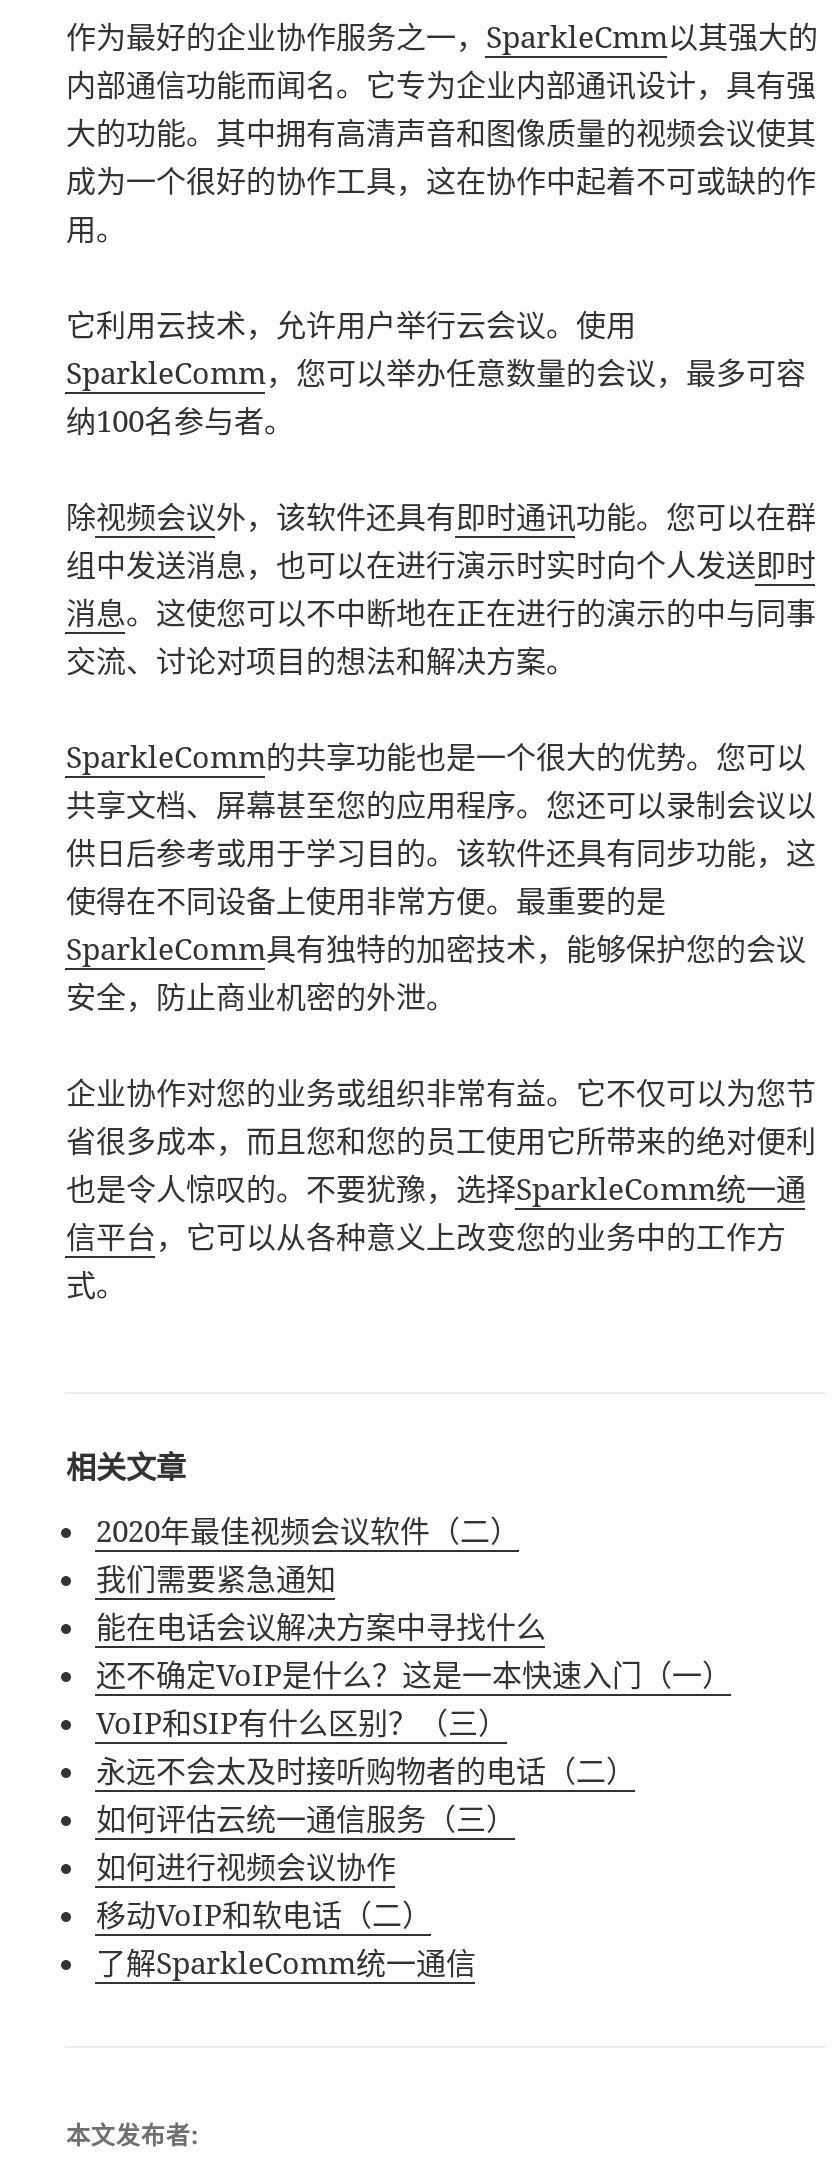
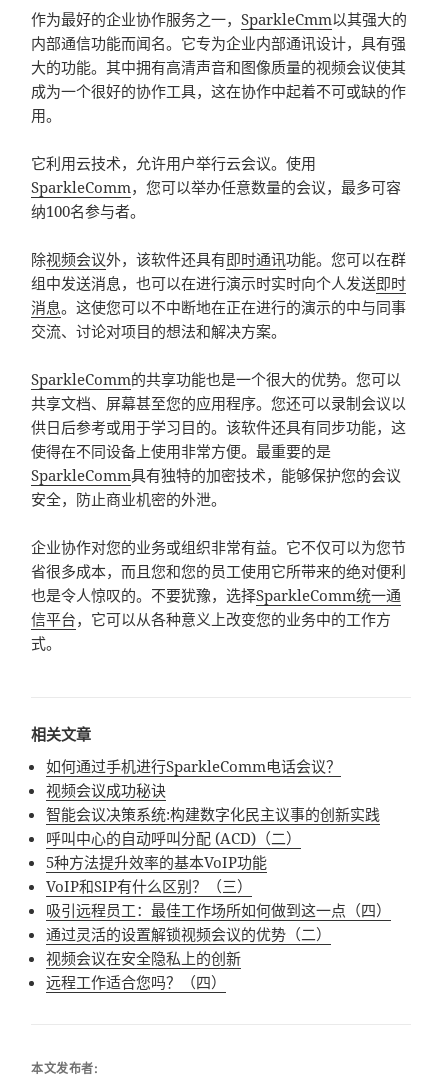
[96,1510,732,1694] 2020年最佳视频会议软件（二） | 我们需要紧急通知 | 能在电话会议解决方案中寻找什么 | 还不确定VoIP是什么？这是一本快速入门（一） -> [46,756,380,872] 如何通过手机进行SparkleComm电话会议？ | 视频会议成功秘诀 | 智能会议决策系统:构建数字化民主议事的创新实践 | 呼叫中心的自动呼叫分配 (ACD)（二） | 5种方法提升效率的基本VoIP功能
moved [96,1702,508,1742] -> [46,876,252,896]: VoIP和SIP有什么区别？（三）
[96,1750,636,1982] 永远不会太及时接听购物者的电话（二） | 如何评估云统一通信服务（三） | 如何进行视频会议协作 | 移动VoIP和软电话（二） | 了解SparkleComm统一通信 -> [46,900,391,992] 吸引远程员工：最佳工作场所如何做到这一点（四） | 通过灵活的设置解锁视频会议的优势（二） | 视频会议在安全隐私上的创新 | 远程工作适合您吗？（四）

